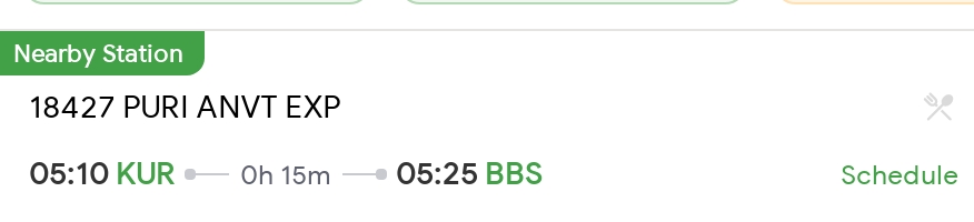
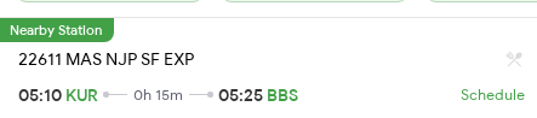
[29,88,340,128] 18427 PURI ANVT EXP -> [18,48,194,69] 22611 MAS NJP SF EXP

